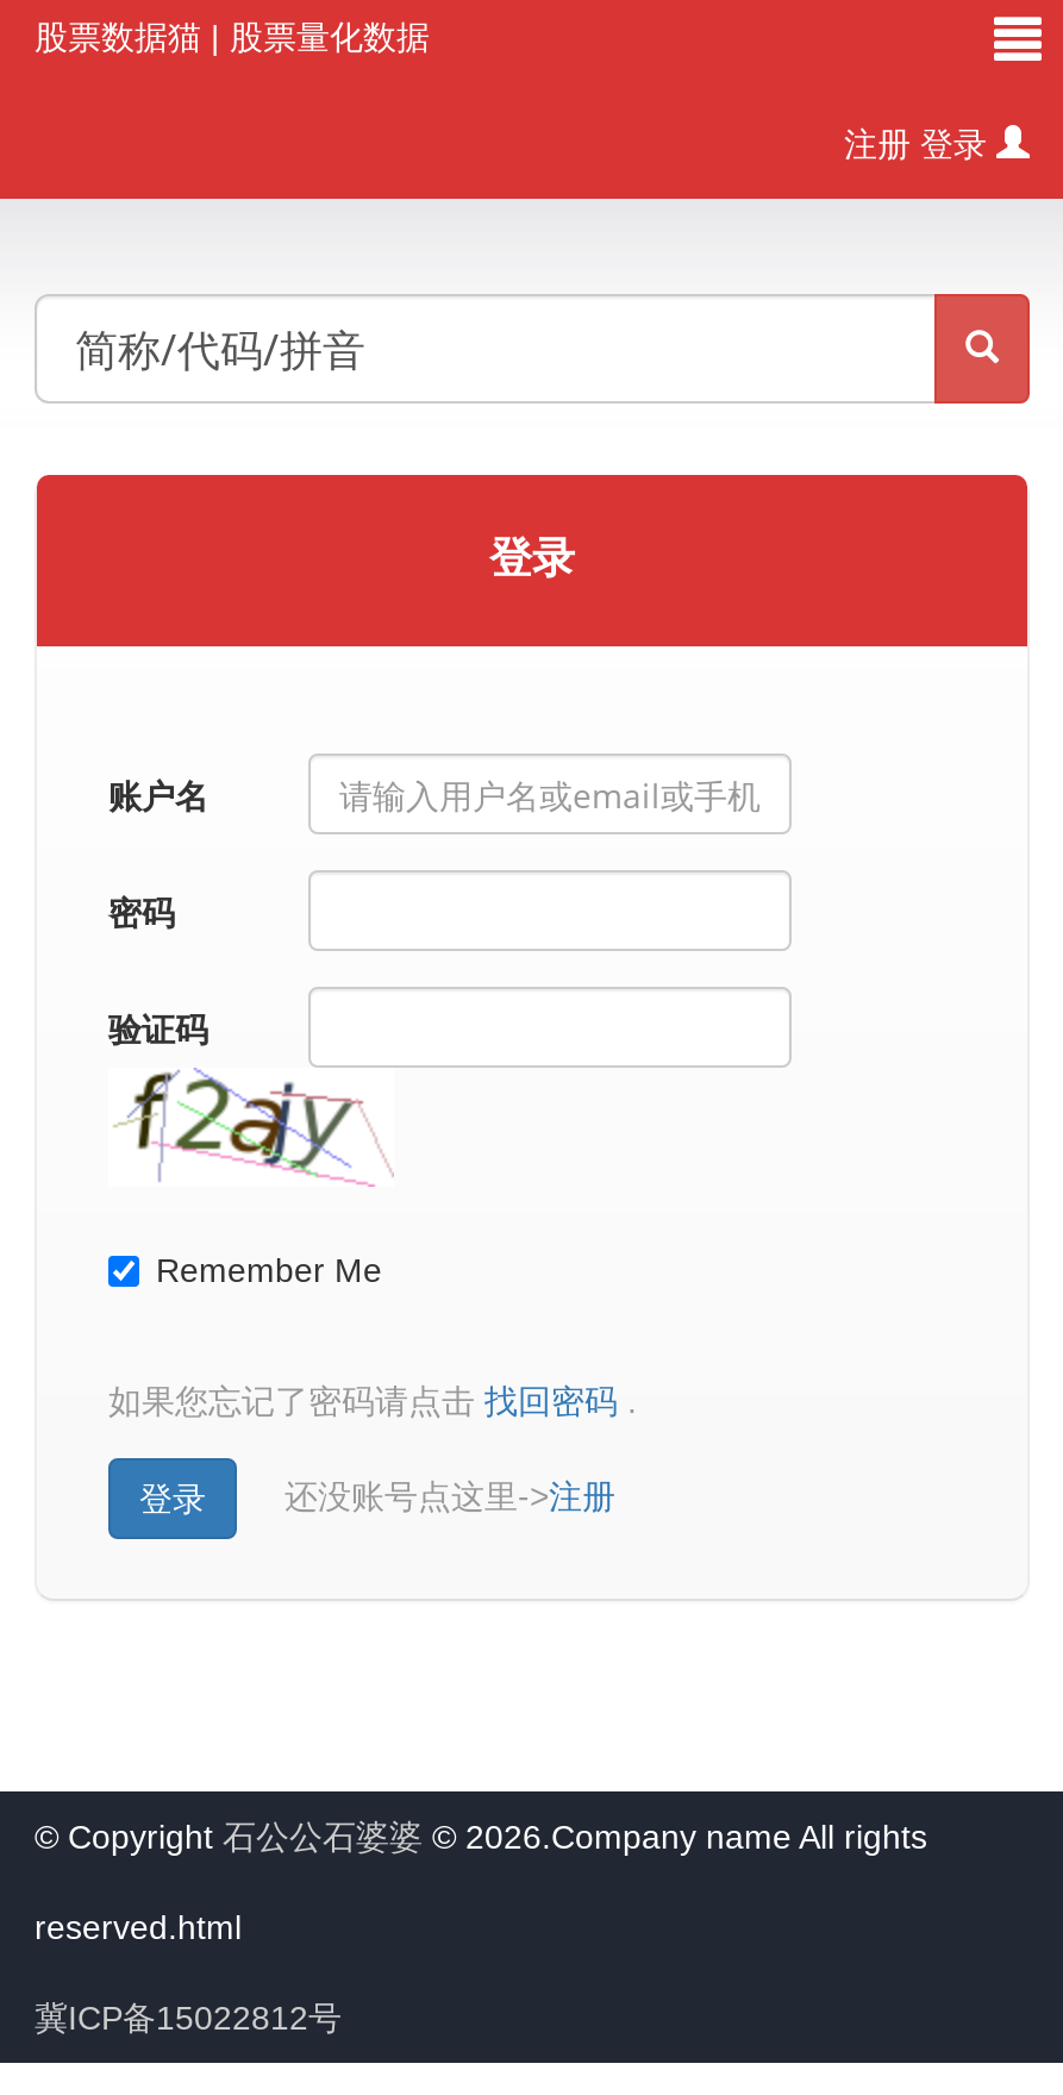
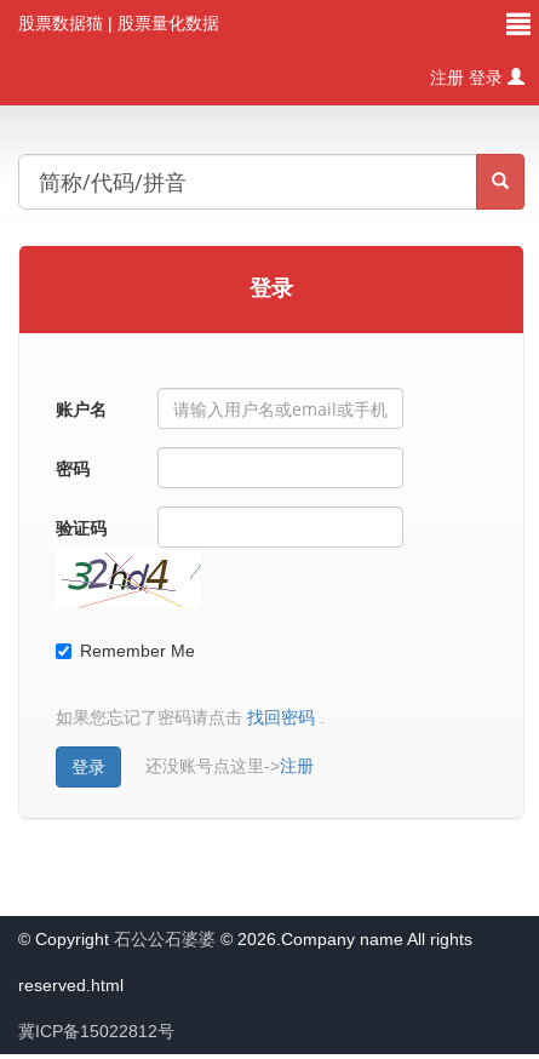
[118,1068,375,1187] [image] -> [63,550,201,607] [image]

